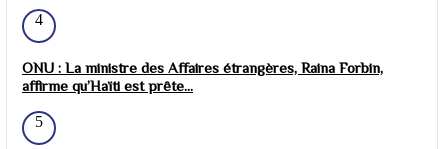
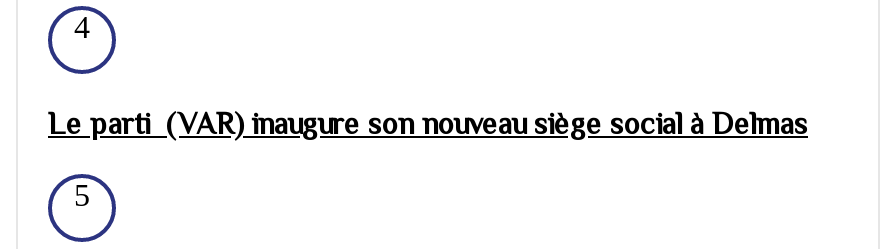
[22,59,383,94] ONU : La ministre des Affaires étrangères, Raina Forbin, | affirme qu’Haïti est prête... -> [48,106,808,140] Le parti (VAR) inaugure son nouveau siège social à Delmas

